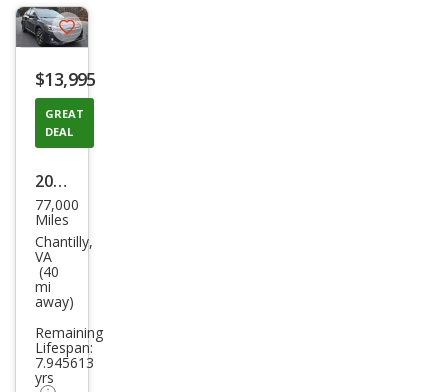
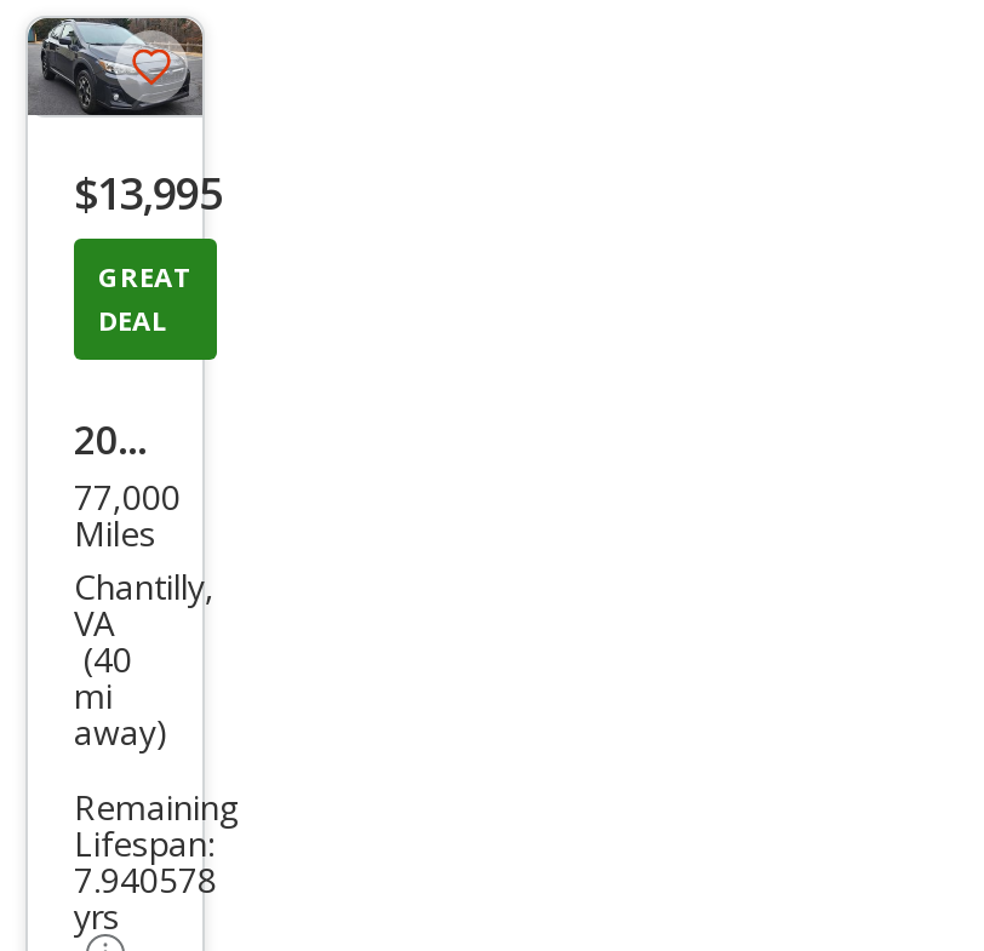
[35,353,94,372] 7.945613 -> [74,856,217,902] 7.940578

